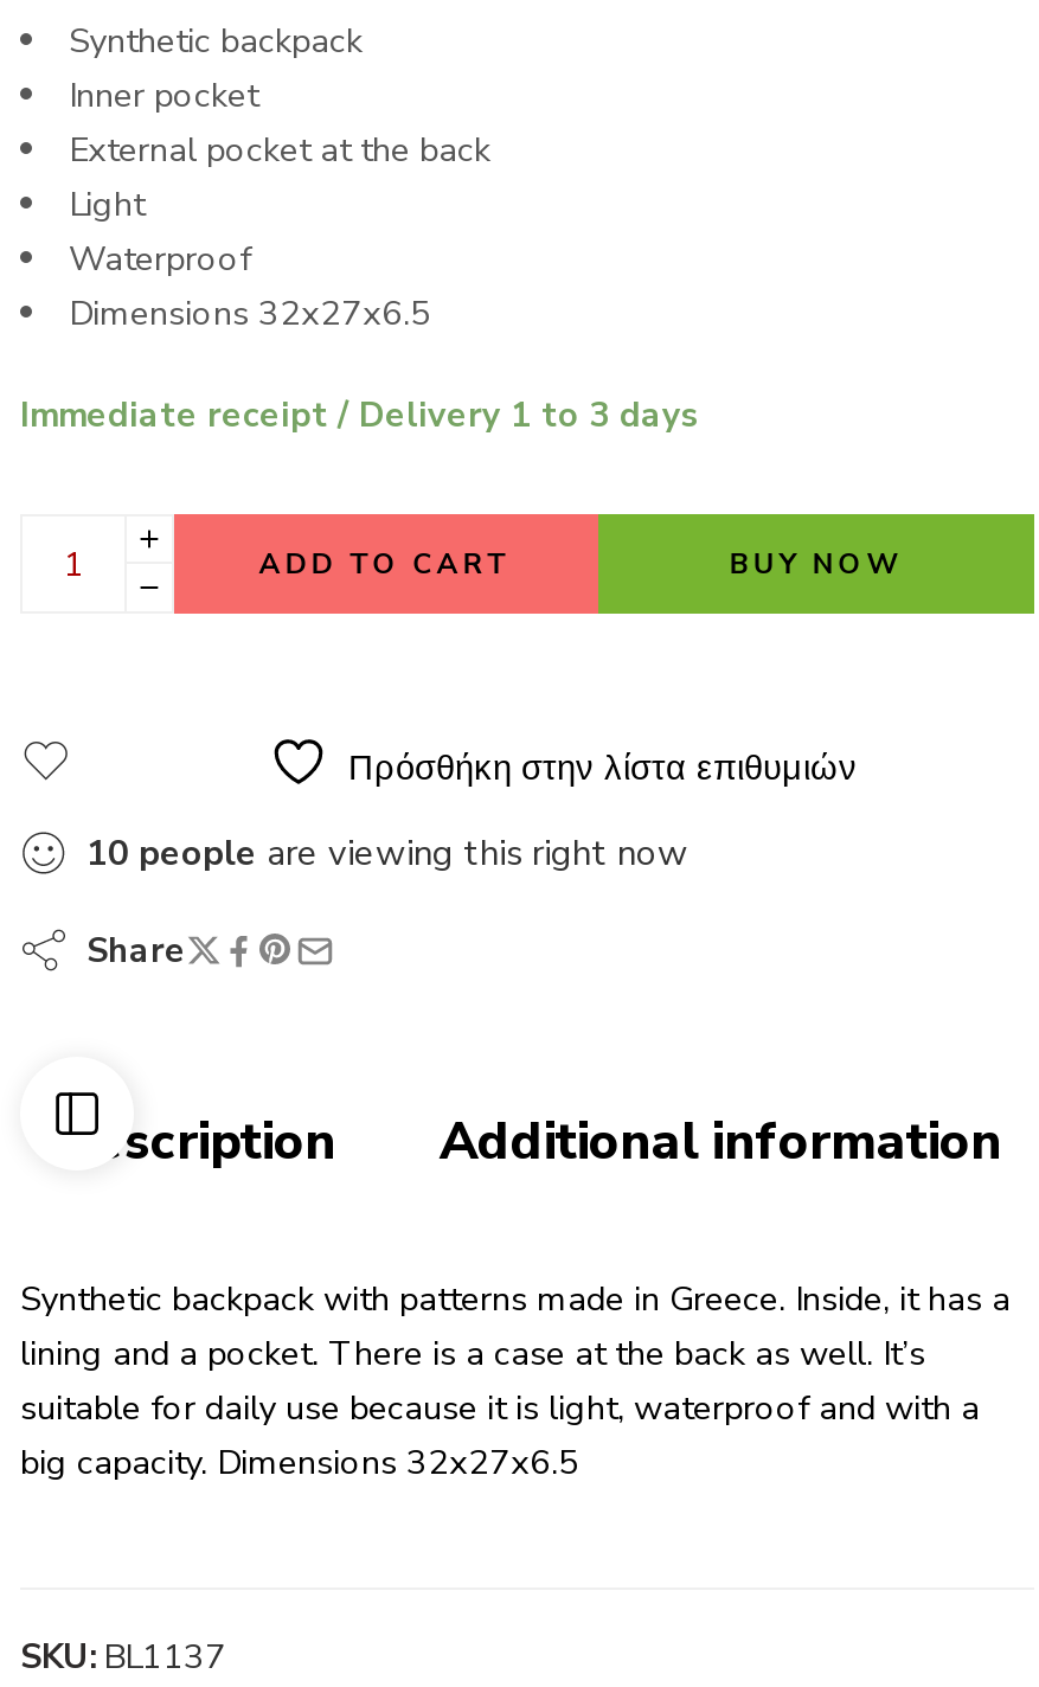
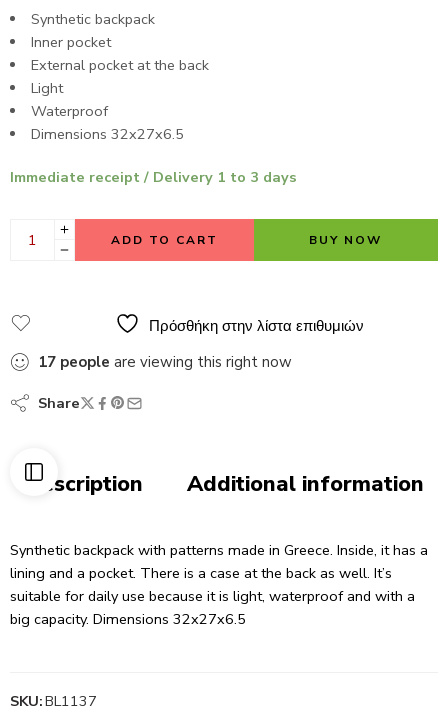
[86,829,688,877] 10 people are viewing this right now -> [38,352,292,372] 17 people are viewing this right now

